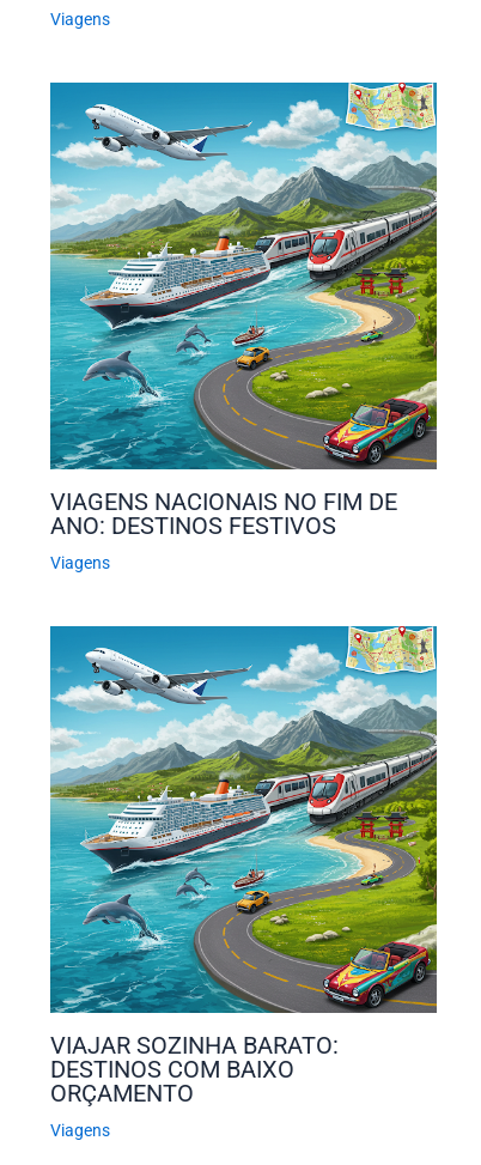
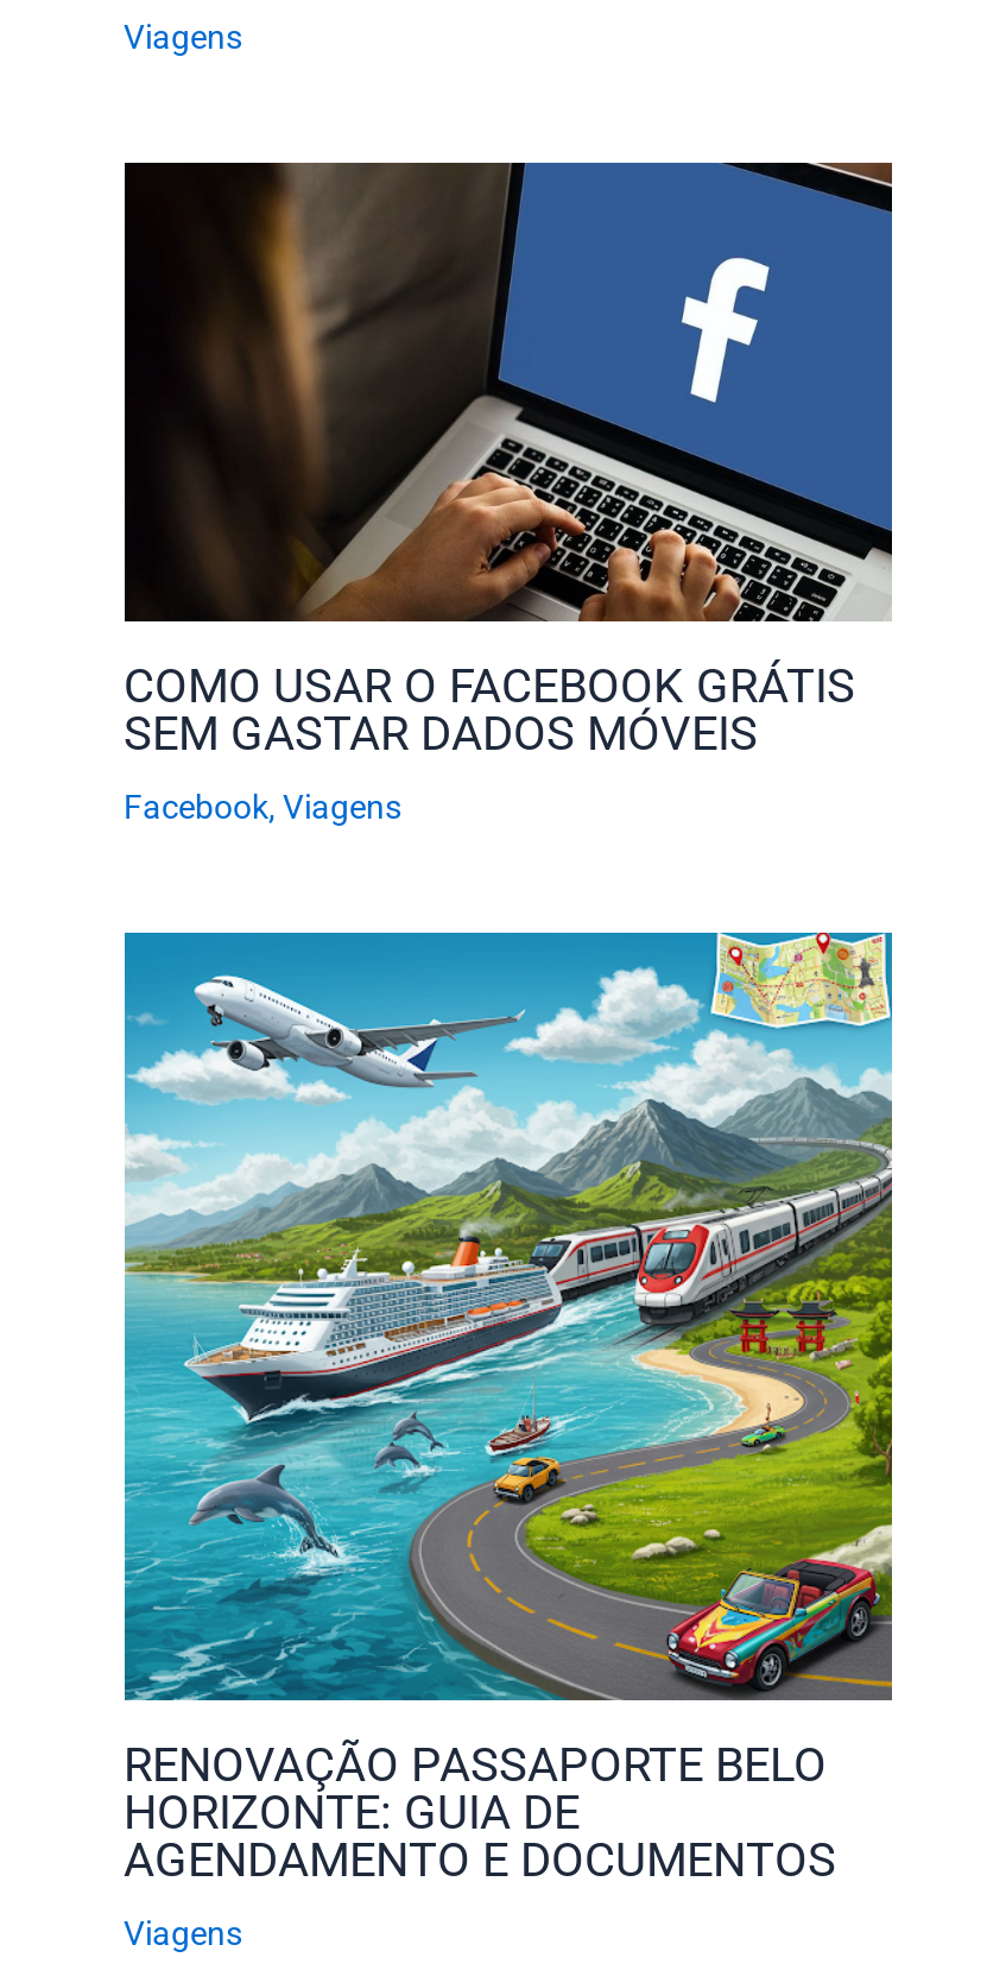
[49,81,438,540] [image] | VIAGENS NACIONAIS NO FIM DE | ANO: DESTINOS FESTIVOS -> [122,160,894,761] [image] | COMO USAR O FACEBOOK GRÁTIS | SEM GASTAR DADOS MÓVEIS
[50,553,109,572] Viagens -> [124,787,401,825] Facebook, Viagens
[50,1031,338,1107] VIAJAR SOZINHA BARATO: | DESTINOS COM BAIXO | ORÇAMENTO -> [124,1735,836,1887] RENOVAÇÃO PASSAPORTE BELO | HORIZONTE: GUIA DE | AGENDAMENTO E DOCUMENTOS

